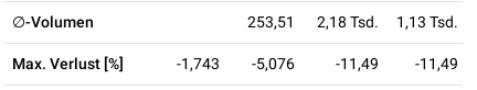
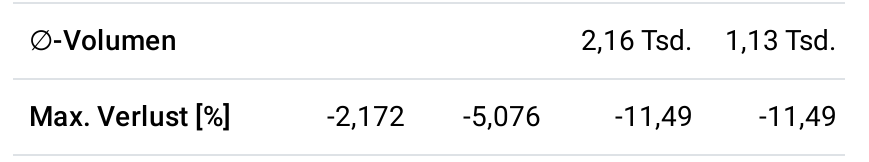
[247,14,379,31] 253,51 | 2,18 Tsd. -> [581,25,693,57] 2,16 Tsd.
[177,55,295,73] -1,743 -5,076 -> [327,101,541,133] -2,172 -5,076

